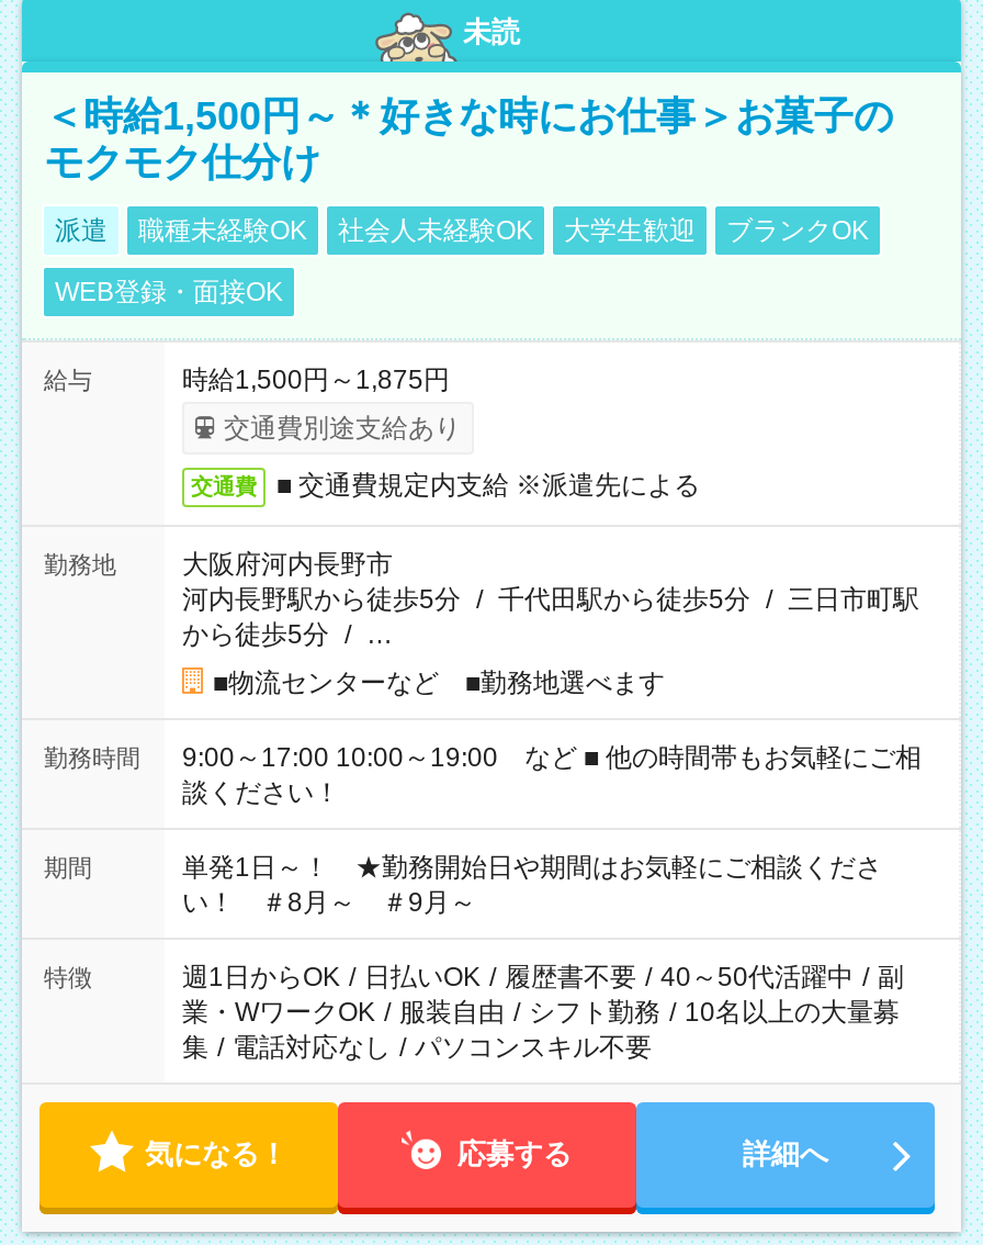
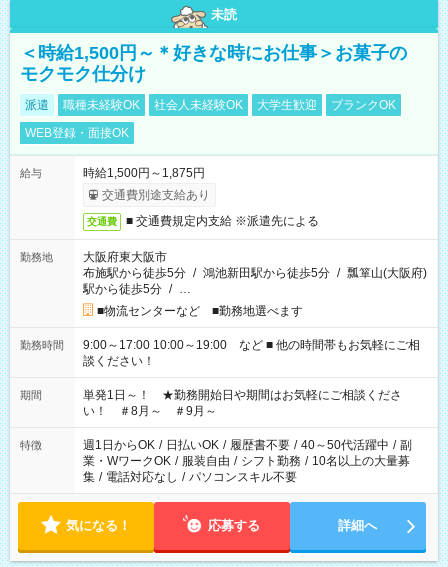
[182,549,919,650] 大阪府河内長野市 | 河内長野駅から徒歩5分 / 千代田駅から徒歩5分 / 三日市町駅 | から徒歩5分 / … -> [83,250,427,296] 大阪府東大阪市 | 布施駅から徒歩5分 / 鴻池新田駅から徒歩5分 / 瓢箪山(大阪府) | 駅から徒歩5分 / …

